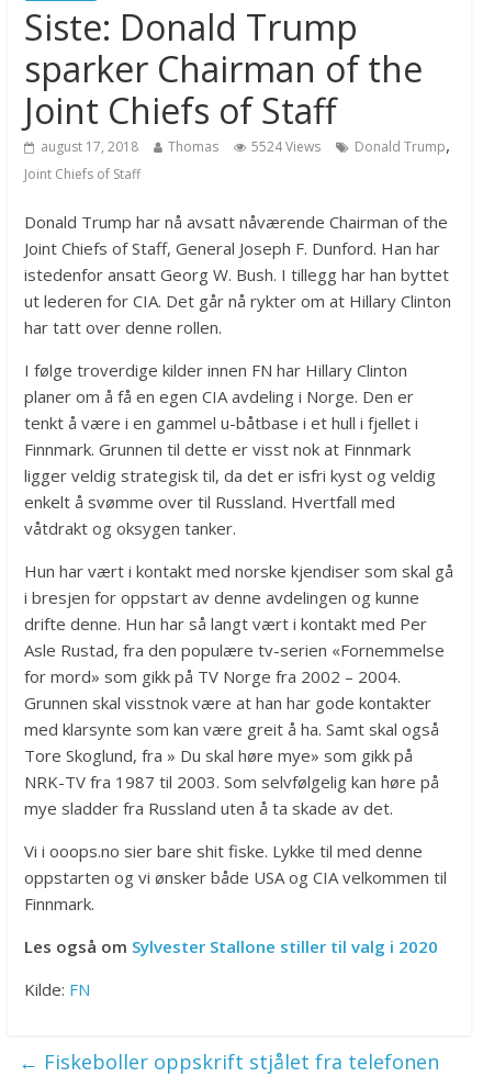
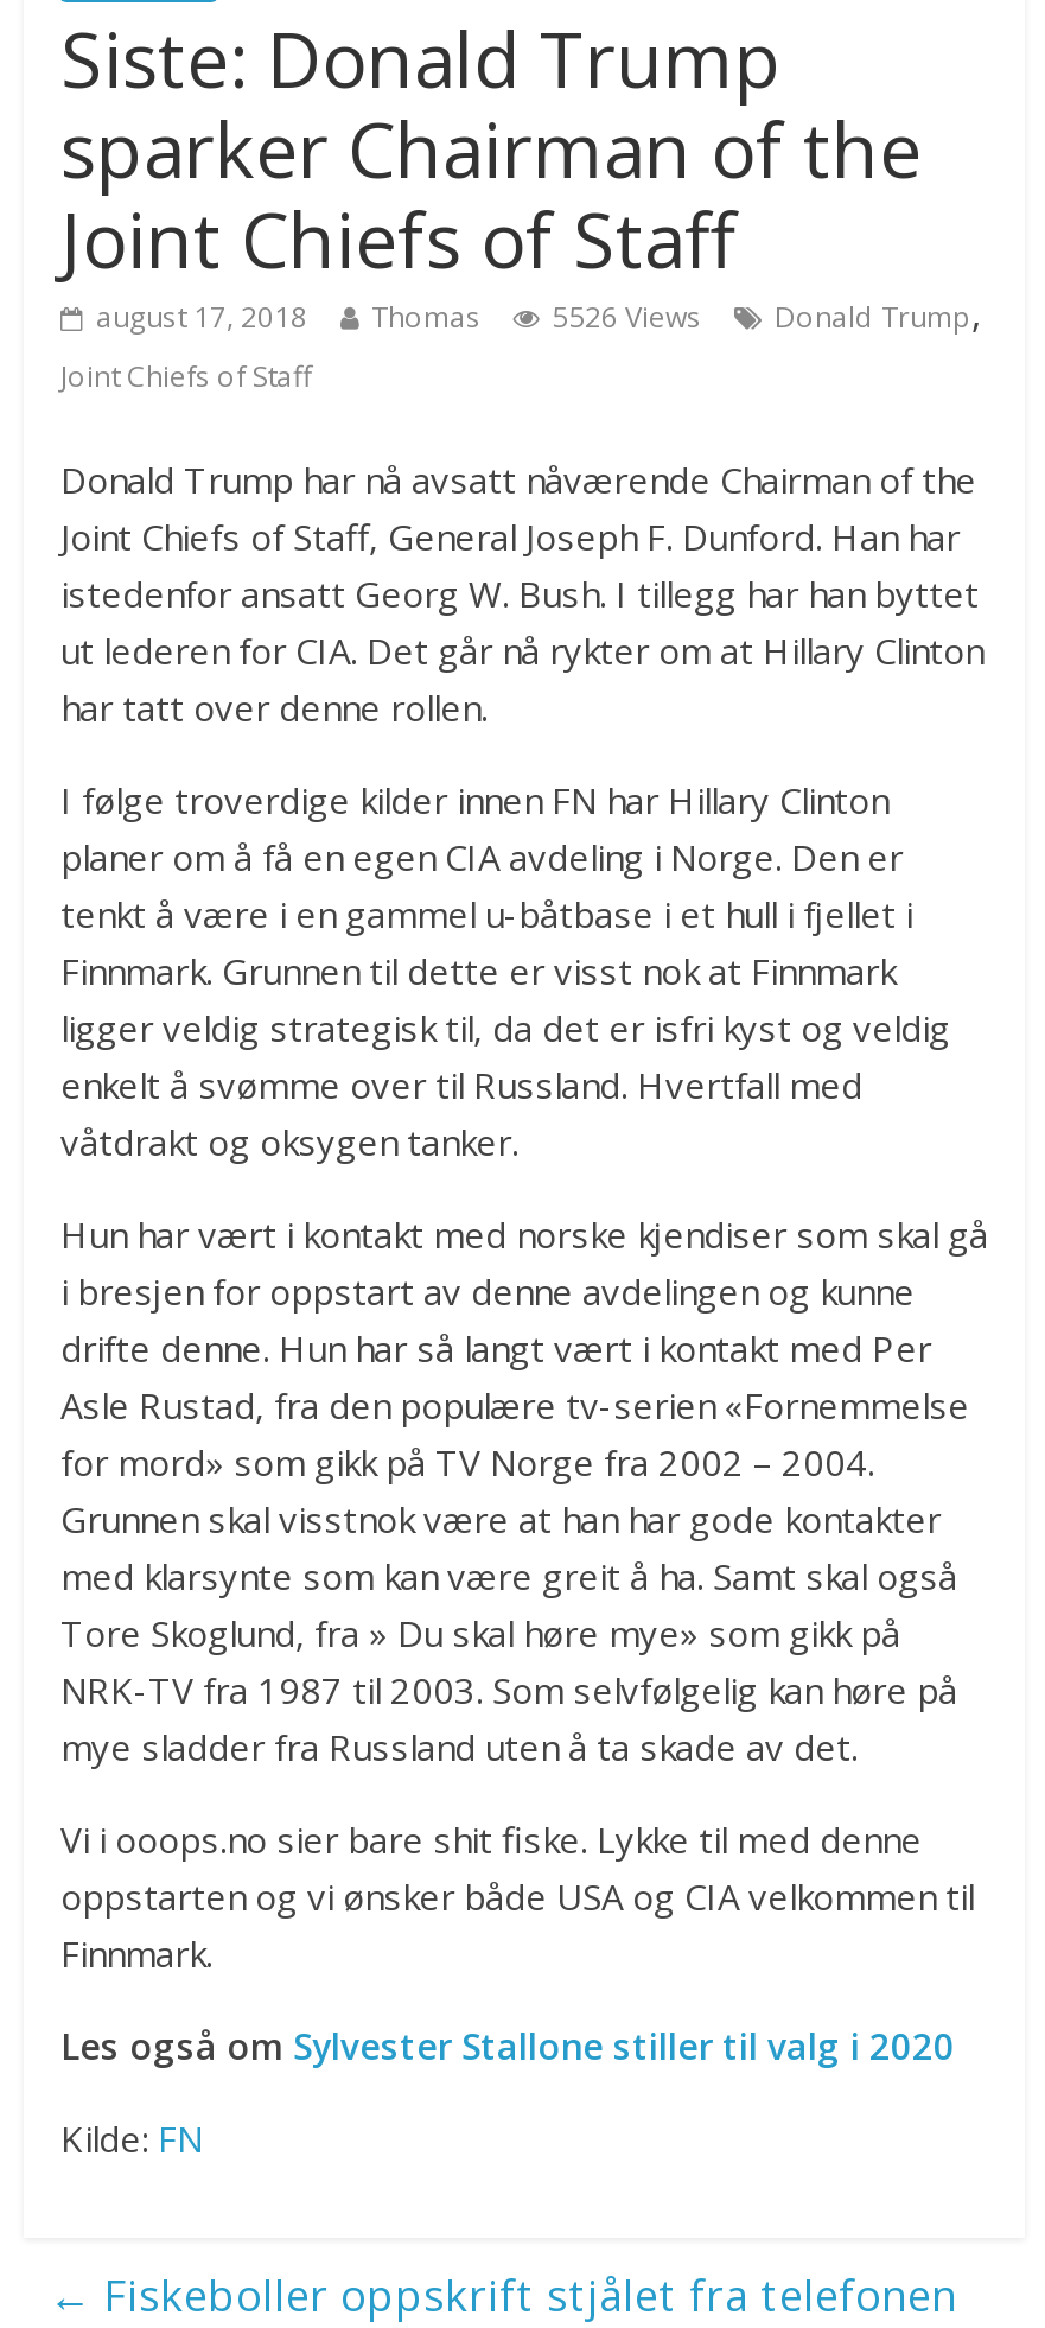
[41,133,451,157] august 17, 2018 Thomas 5524 Views Donald Trump, -> [96,287,981,340] august 17, 2018 Thomas 5526 Views Donald Trump,

